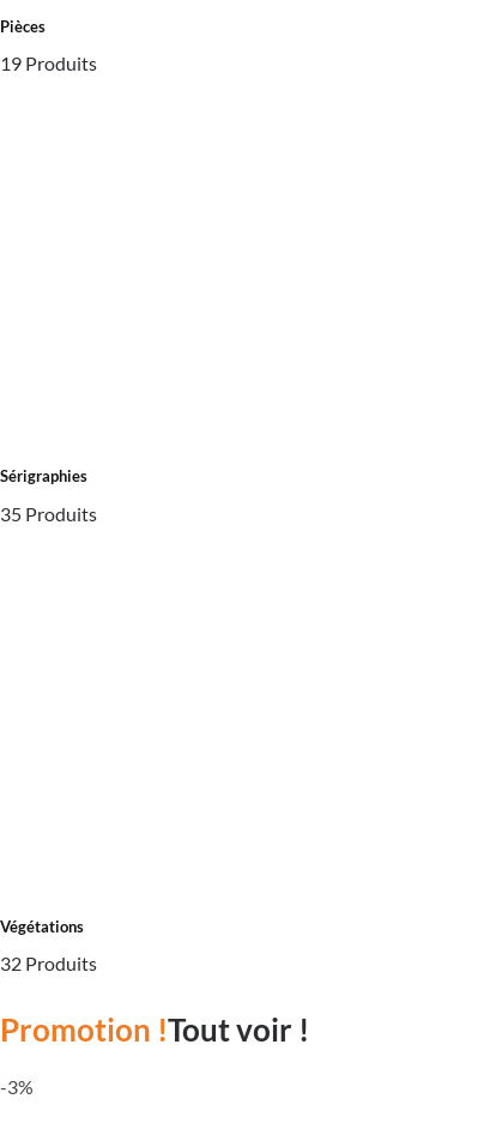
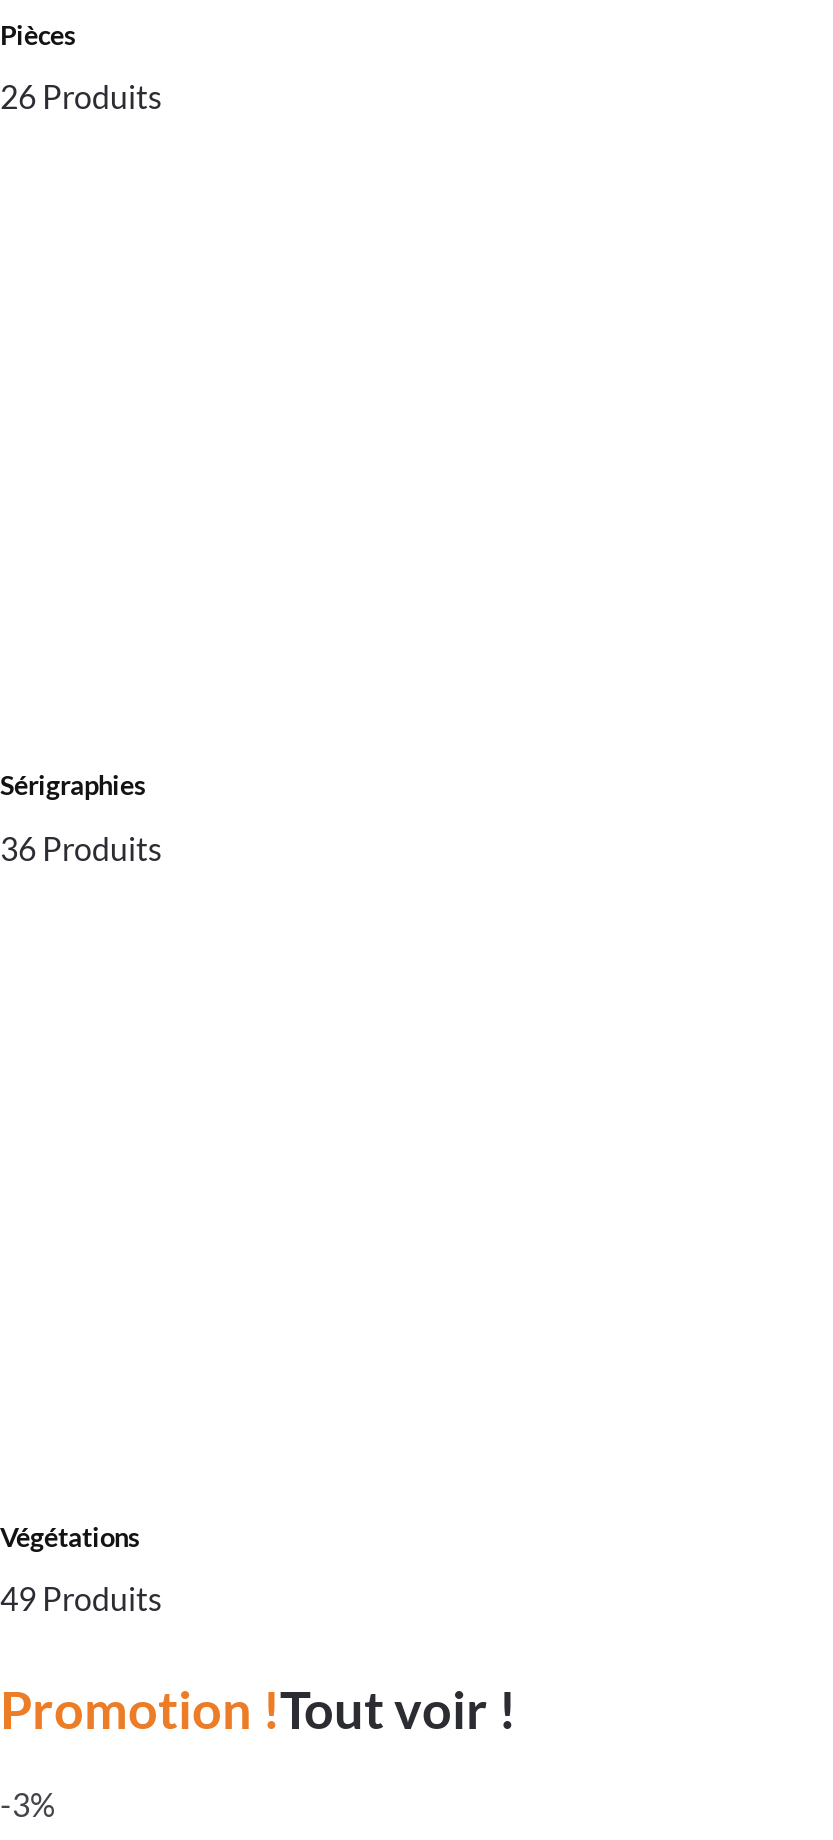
[0,51,97,74] 19 Produits -> [0,76,162,114] 26 Produits
[0,502,97,524] 35 Produits -> [0,828,162,866] 36 Produits
[0,952,97,975] 32 Produits -> [0,1580,162,1618] 49 Produits

